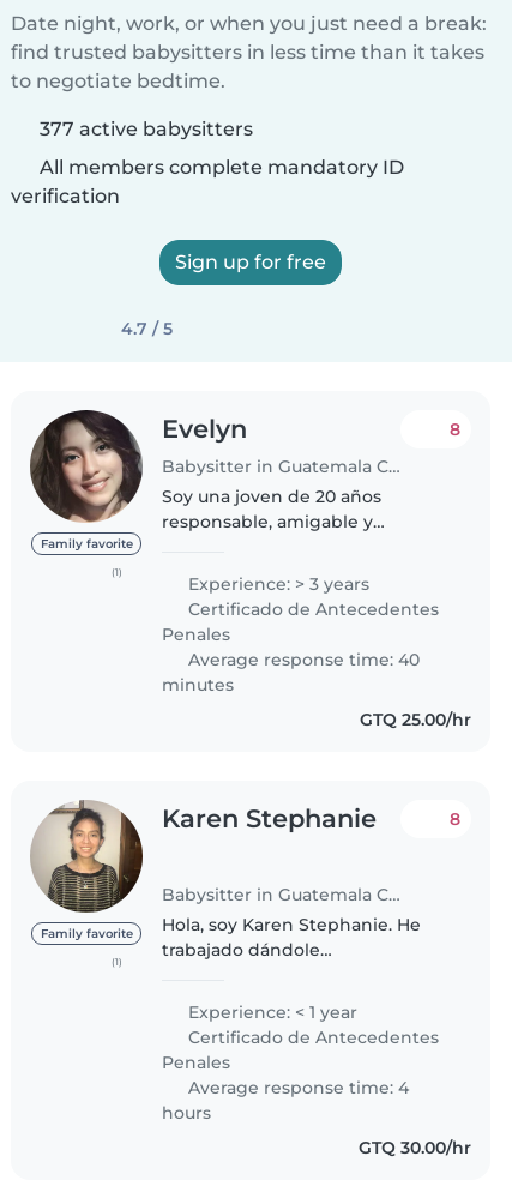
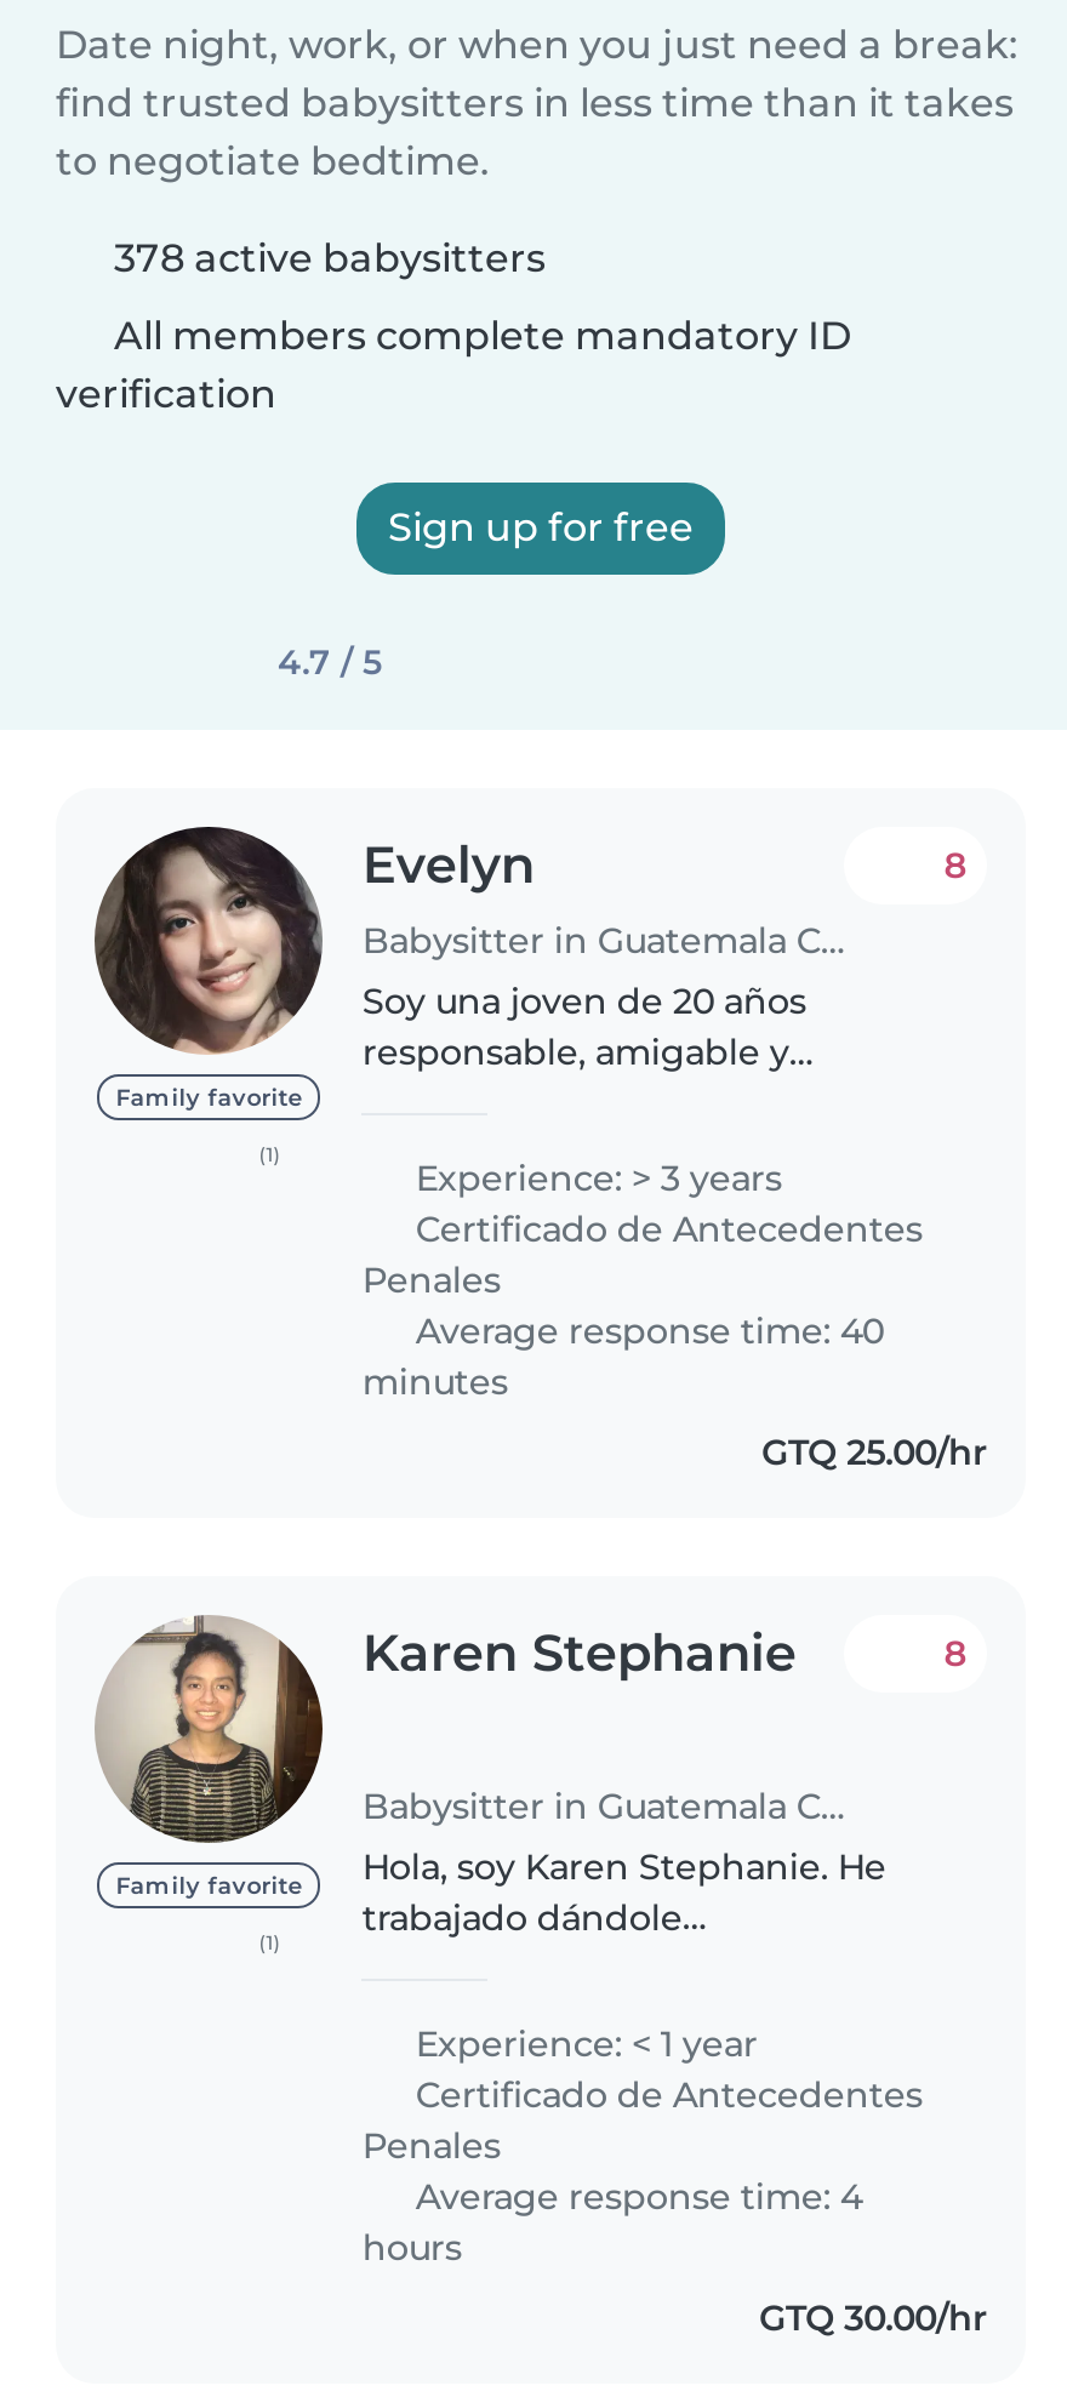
[40,118,253,140] 377 active babysitters -> [114,235,546,281] 378 active babysitters

